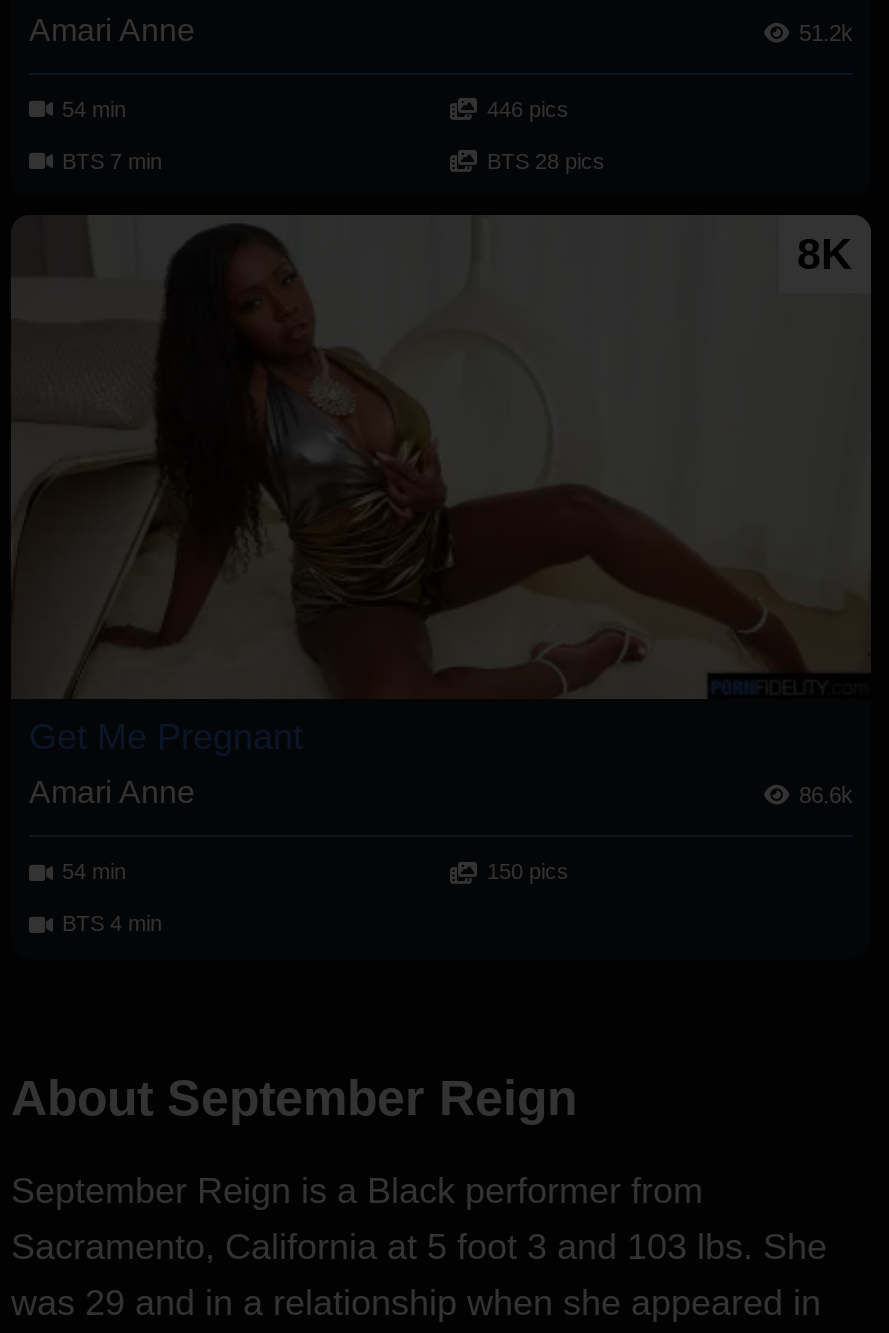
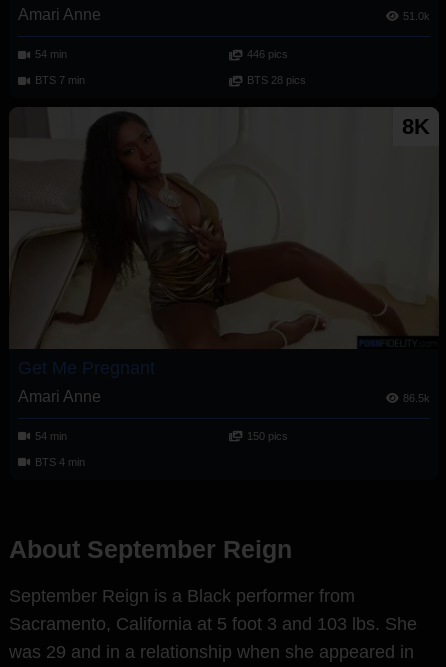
[799,21,853,45] 51.2k -> [403,10,430,22] 51.0k
[799,784,853,808] 86.6k -> [403,392,430,404] 86.5k

